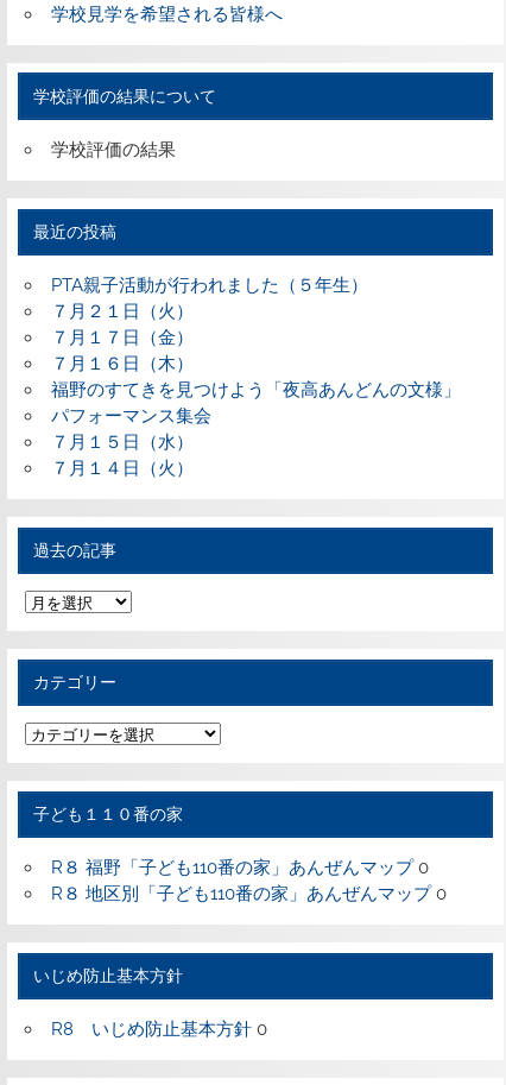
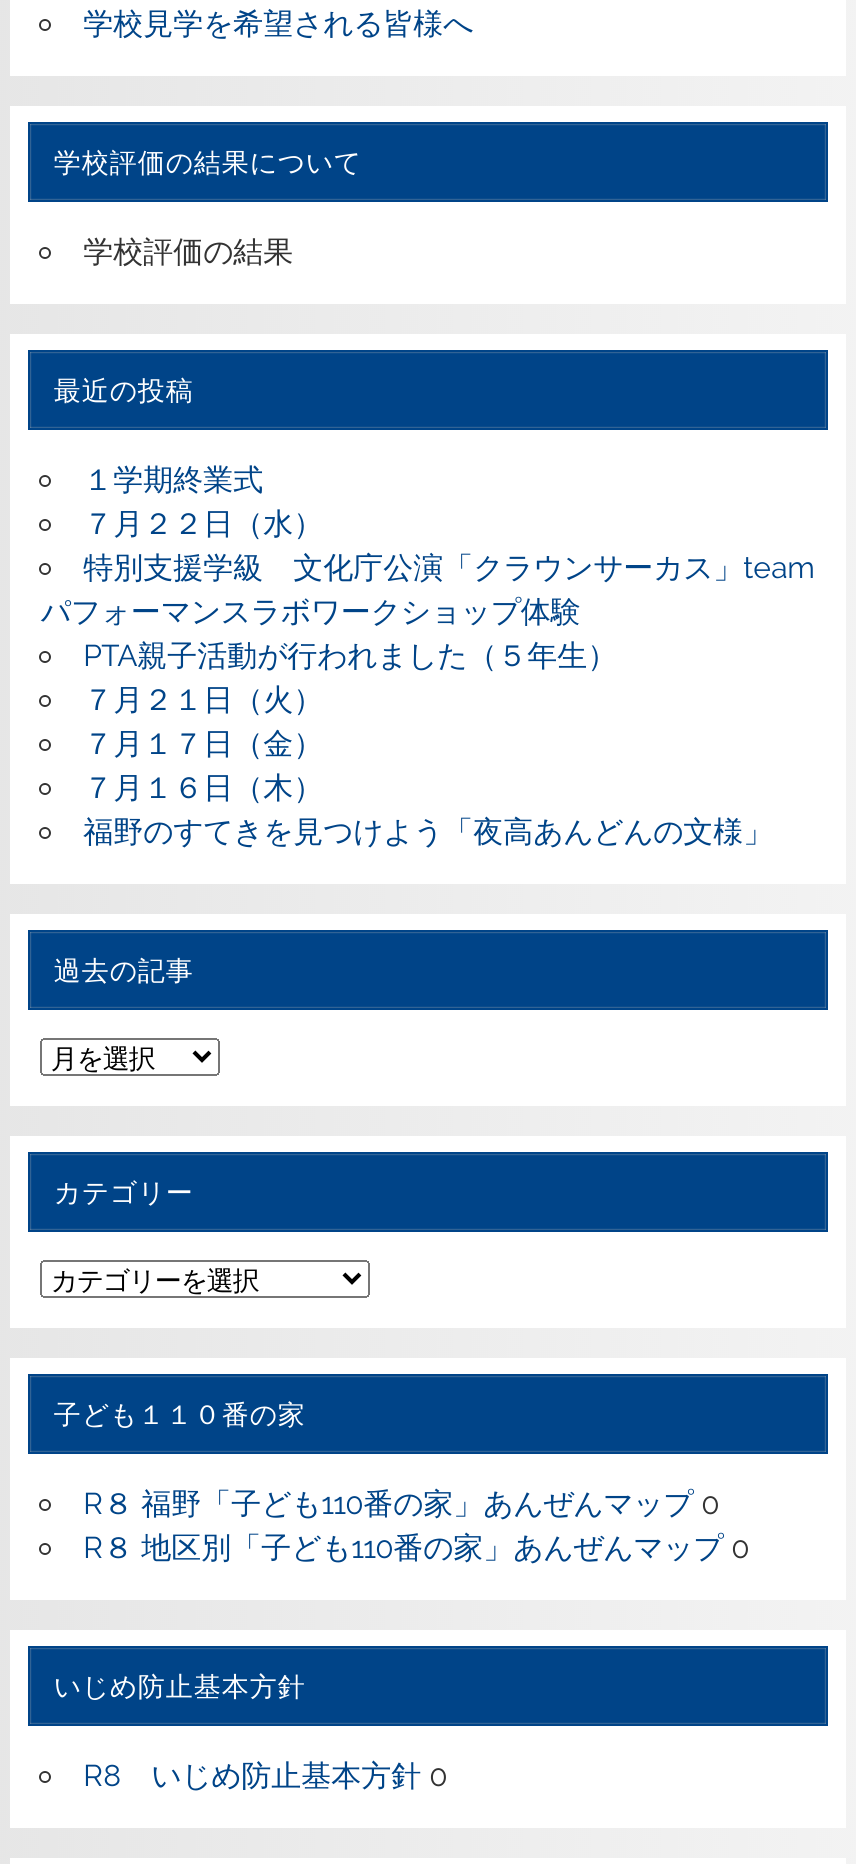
none -> [41,462,815,630] １学期終業式 | ７月２２日（水） | 特別支援学級 文化庁公演「クラウンサーカス」team | パフォーマンスラボワークショップ体験
moved [51,274,460,400] -> [83,638,773,850]: PTA親子活動が行われました（５年生） | ７月２１日（火） | ７月１７日（金） | ７月１６日（木） | 福野のすてきを見つけよう「夜高あんどんの文様」
[51,405,211,479] パフォーマンス集会 | ７月１５日（水） | ７月１４日（火） -> none

